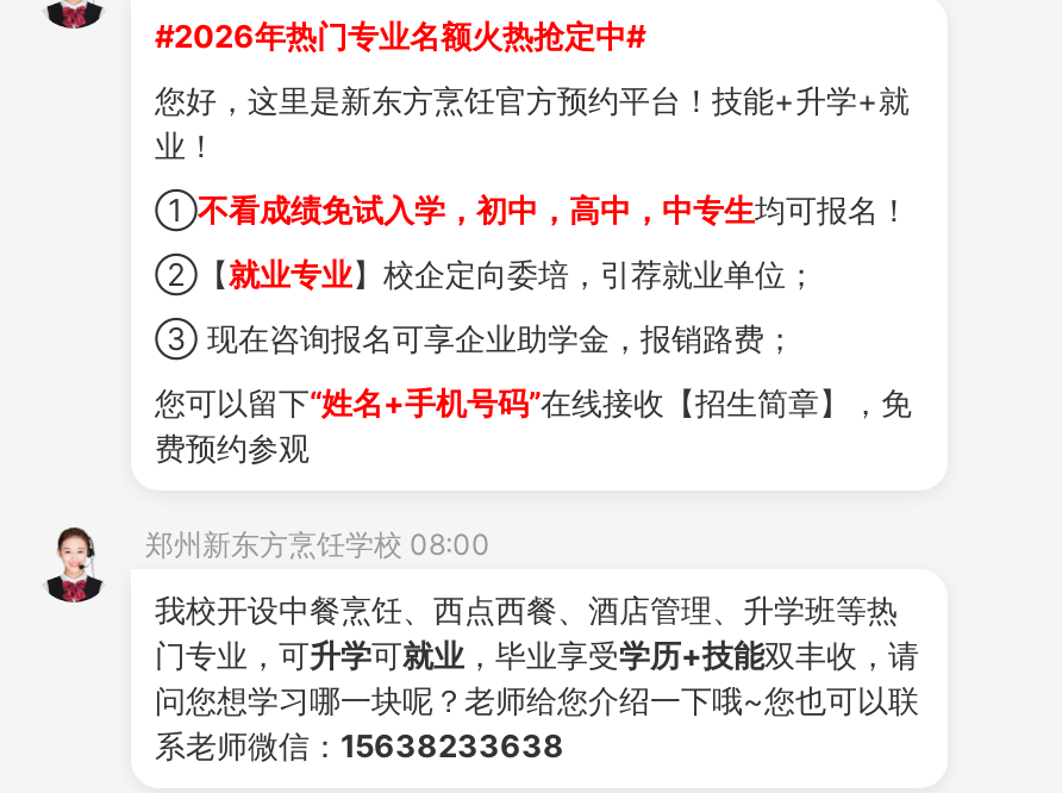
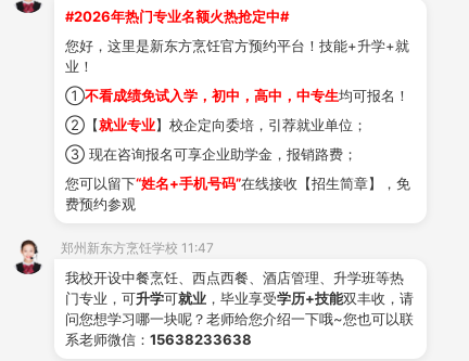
[145,527,491,563] 郑州新东方烹饪学校 08:00 -> [61,240,214,256] 郑州新东方烹饪学校 11:47

